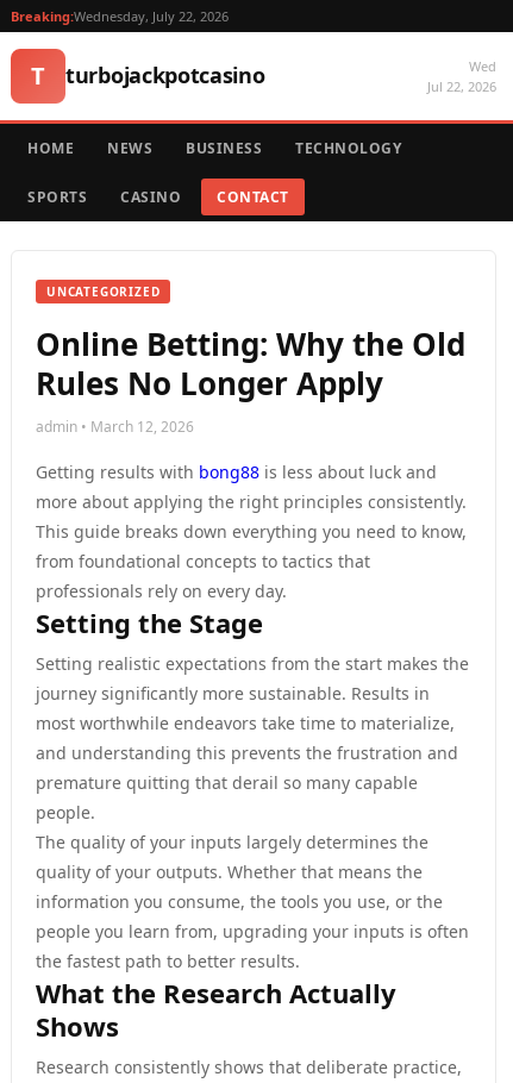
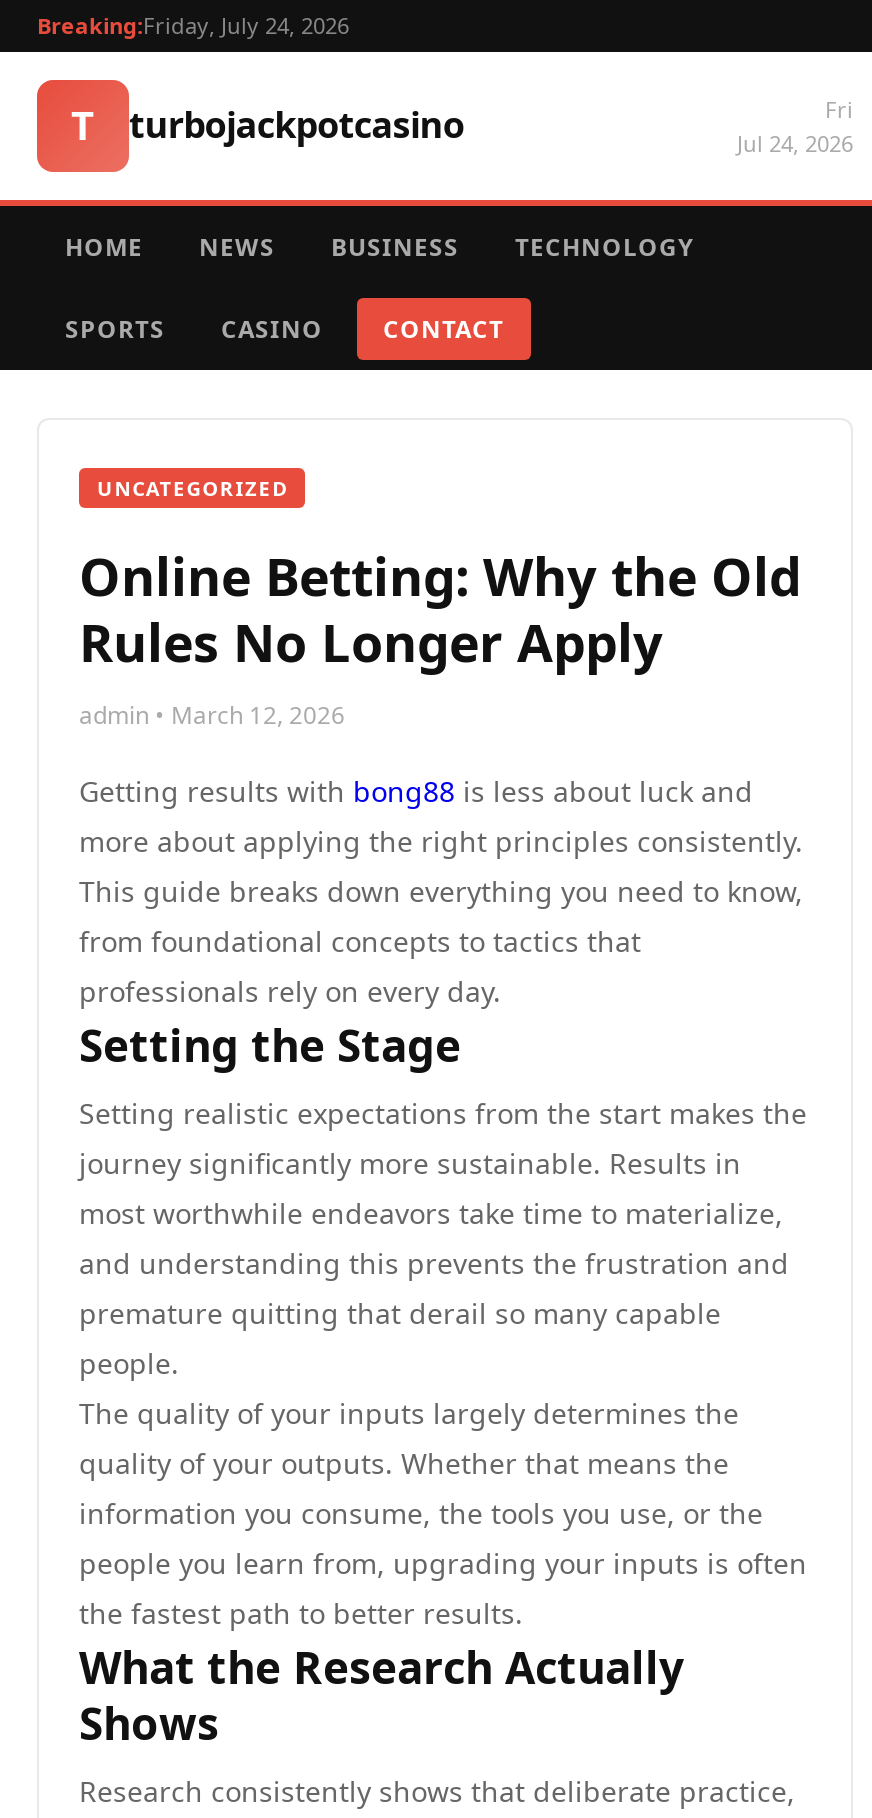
[11,7,229,25] Breaking:Wednesday, July 22, 2026 -> [37,10,349,40] Breaking:Friday, July 24, 2026
[427,57,496,95] Wed | Jul 22, 2026 -> [737,94,853,158] Fri | Jul 24, 2026

